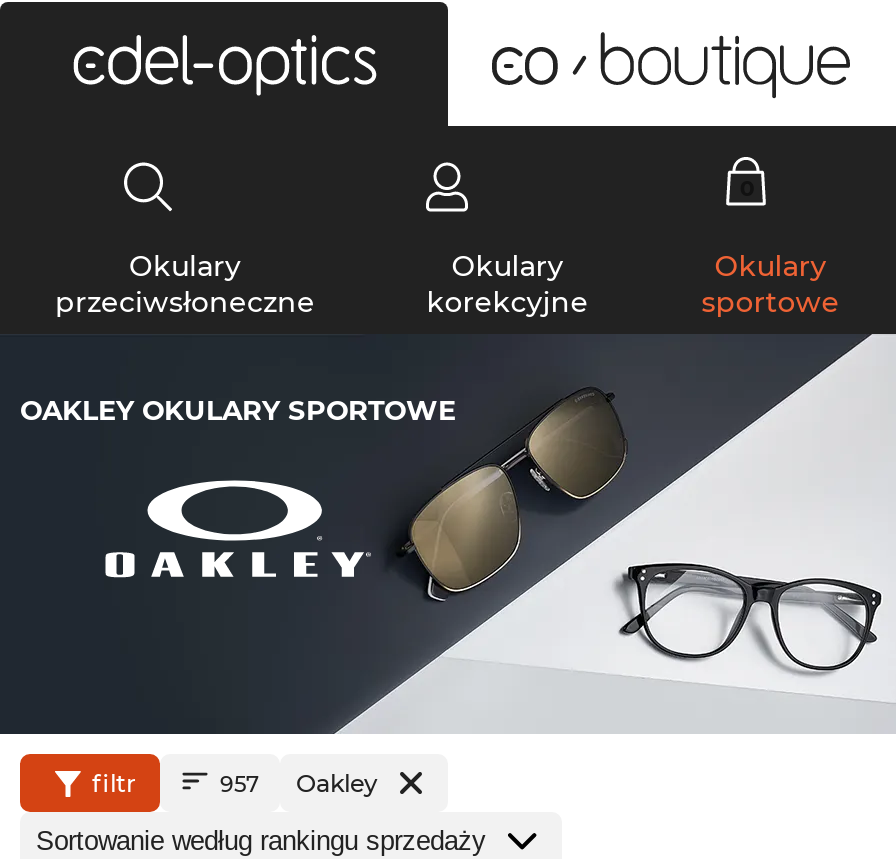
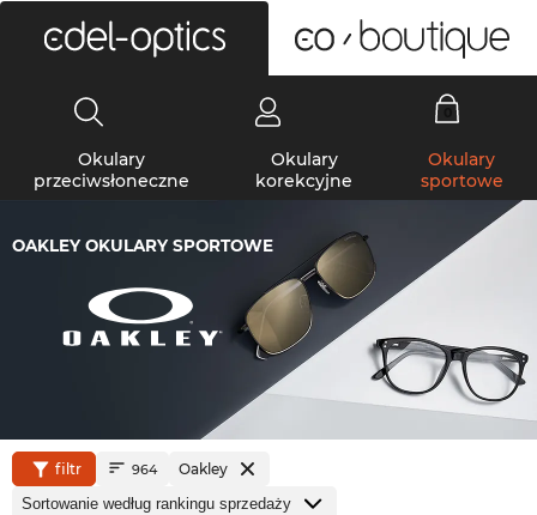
[220,768,378,798] 957 Oakley -> [132,460,228,478] 964 Oakley

